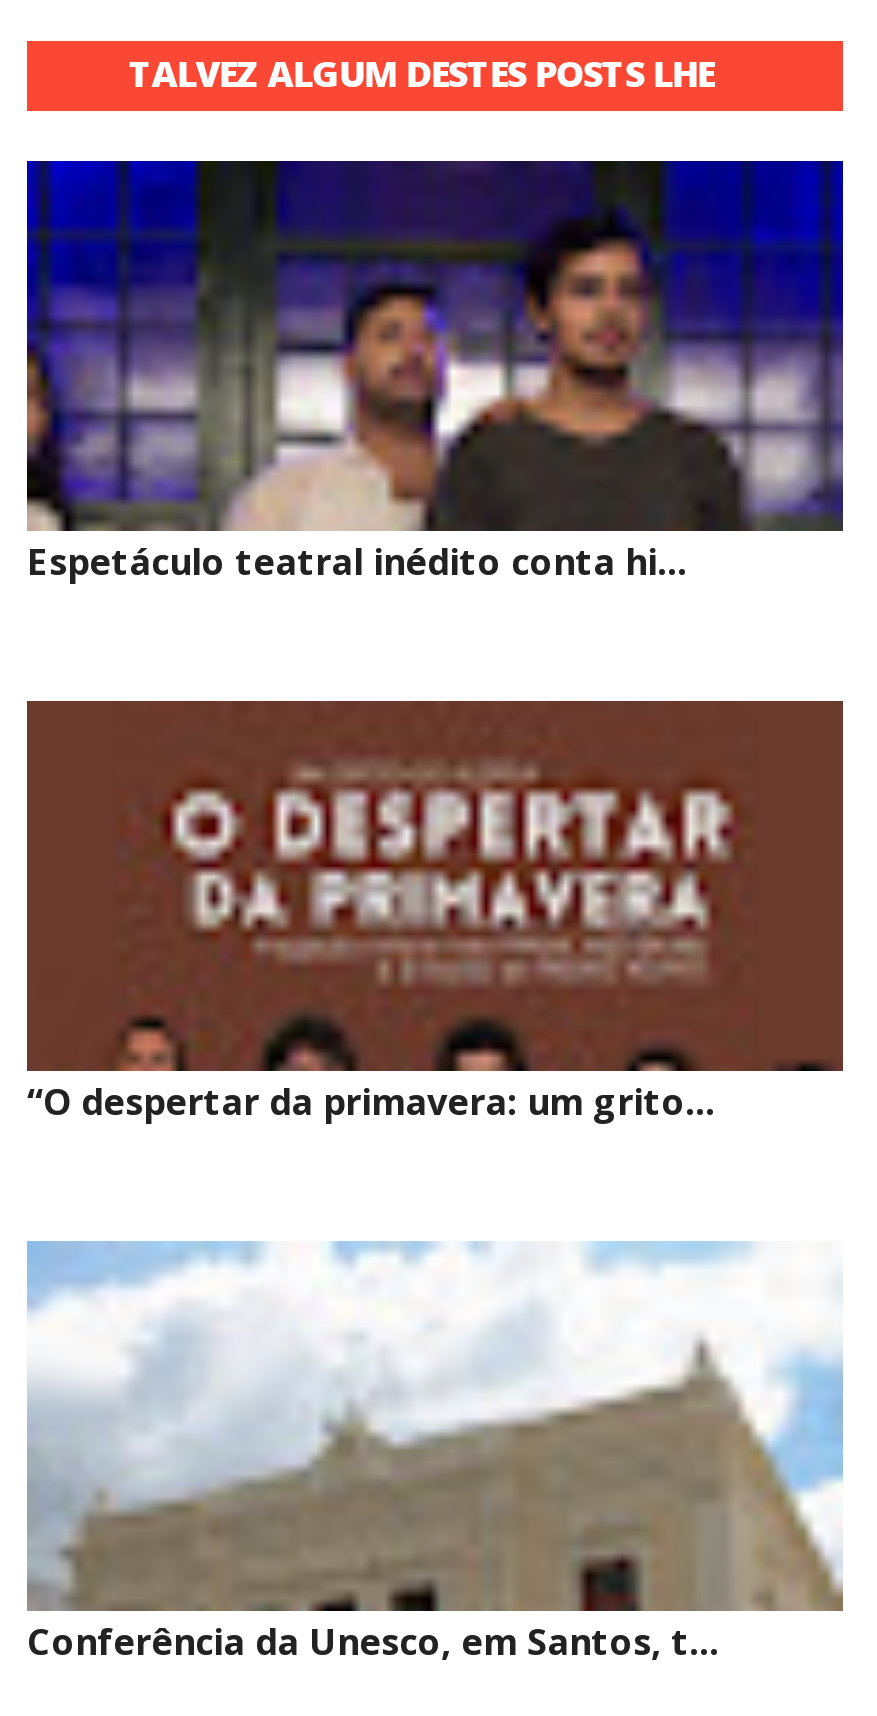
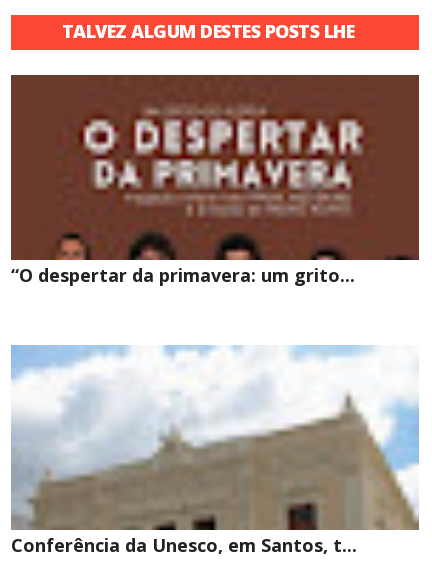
[25,159,845,585] [image] | Espetáculo teatral inédito conta hi... -> none

